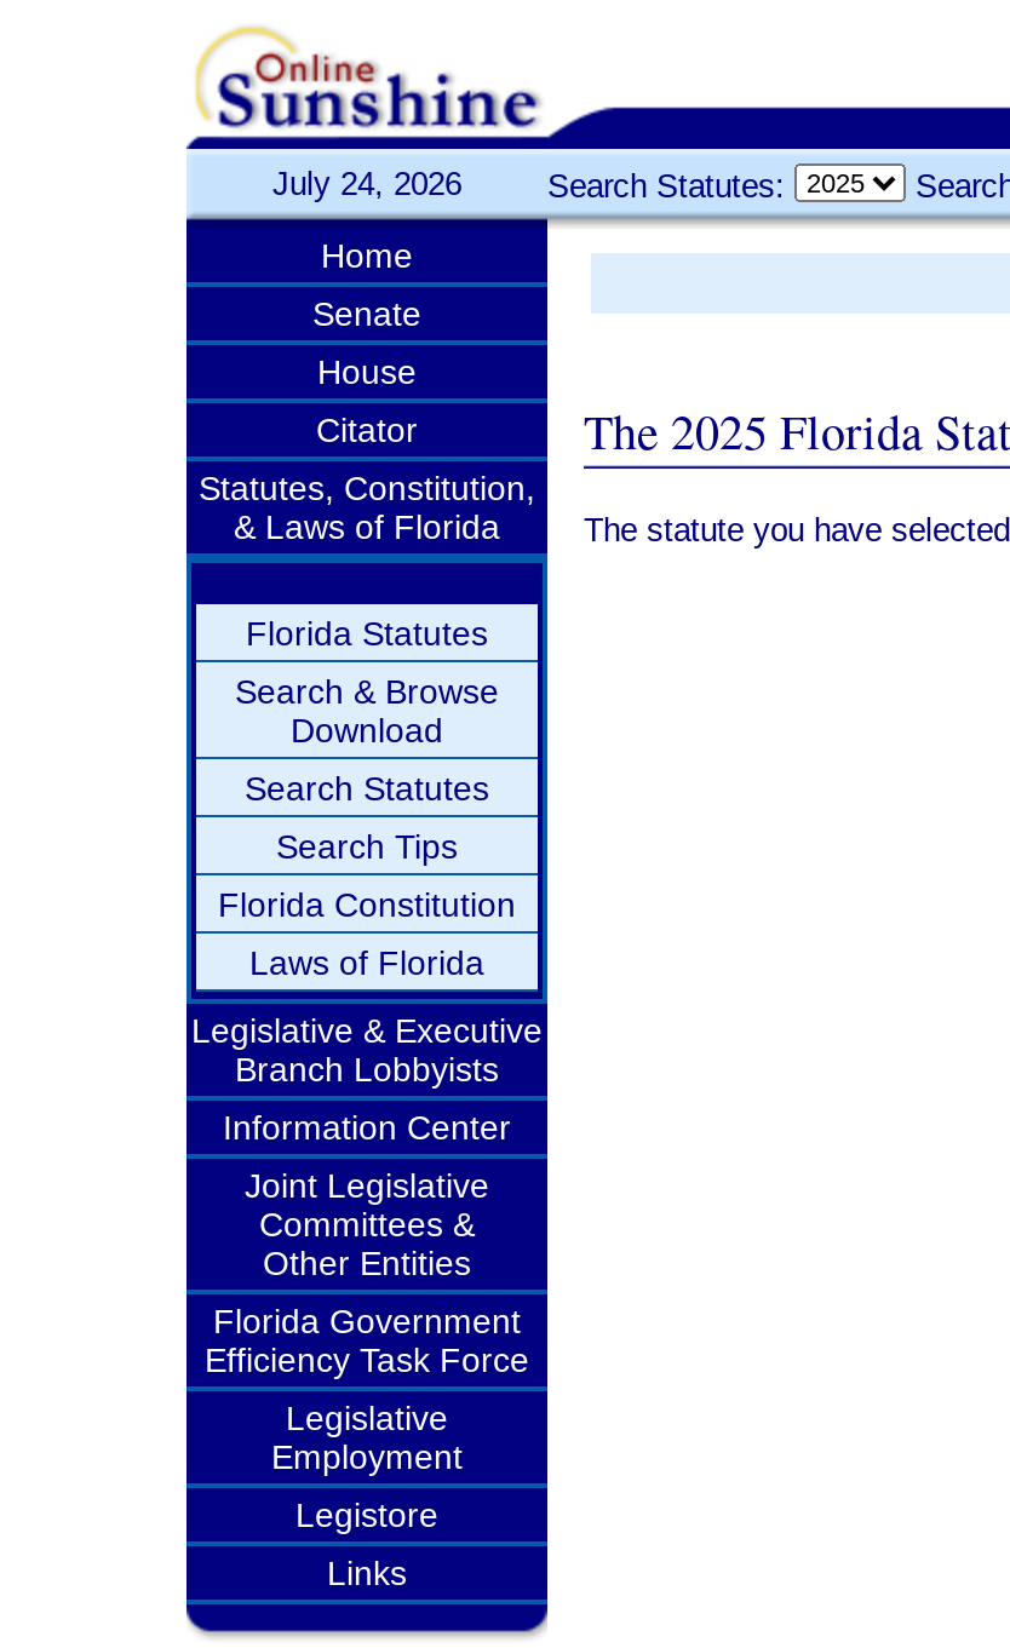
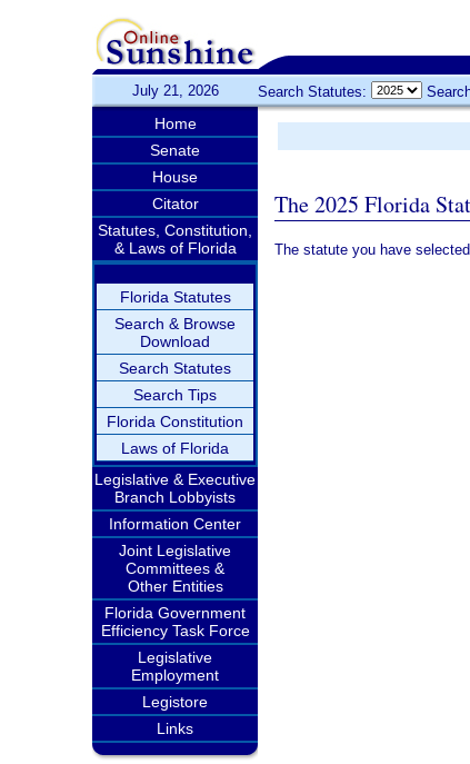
[272,166,461,202] July 24, 2026 -> [132,82,218,99] July 21, 2026

